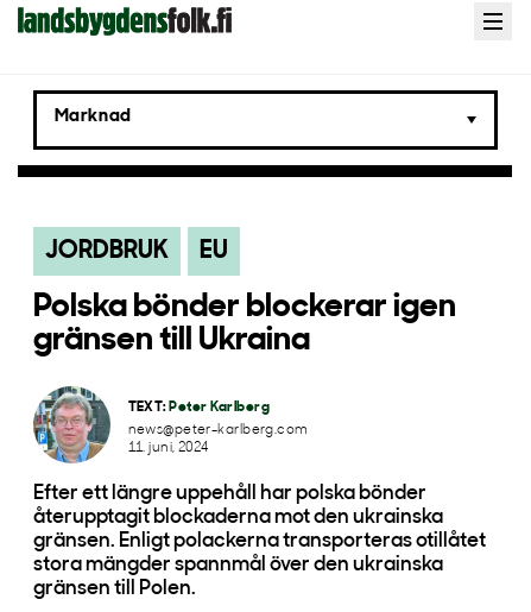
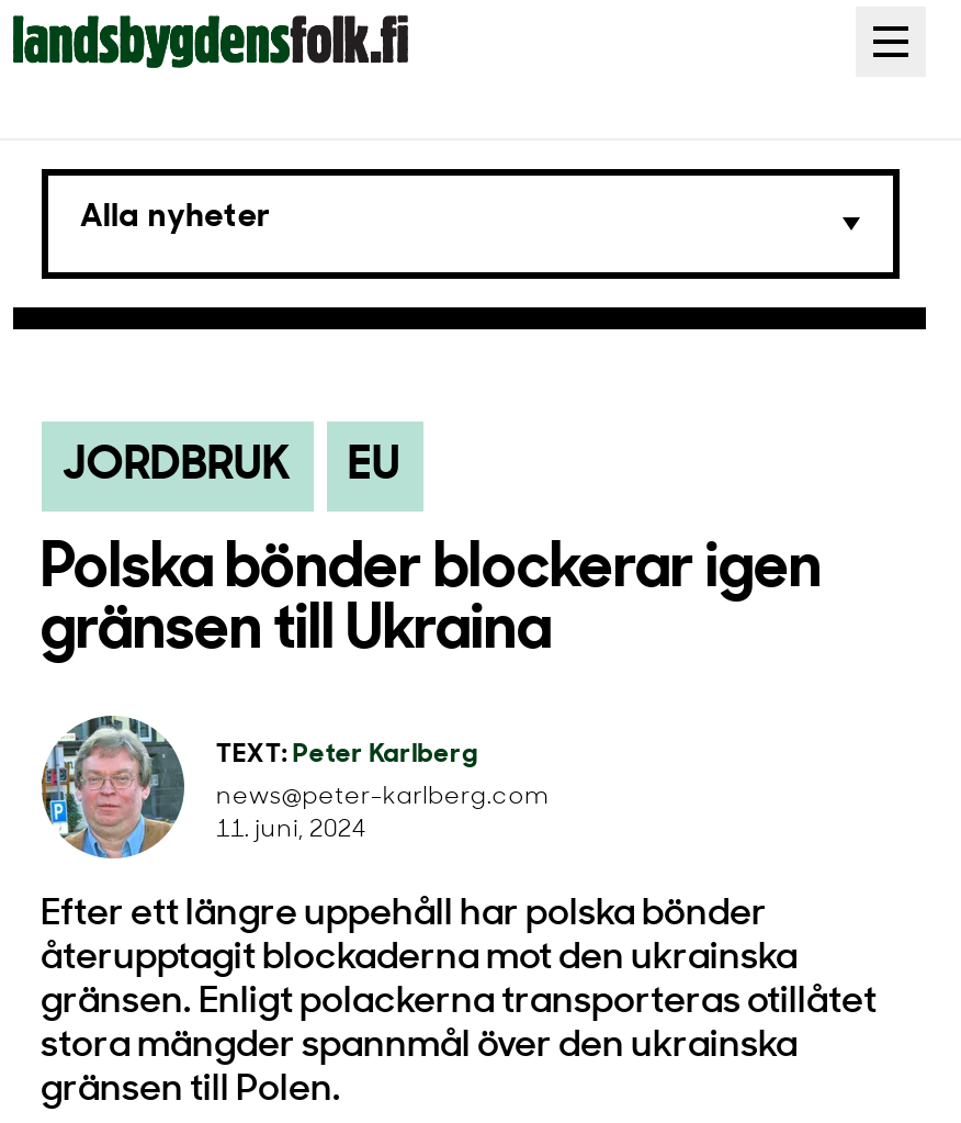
[54,108,132,125] Marknad -> [80,201,271,234] Alla nyheter

